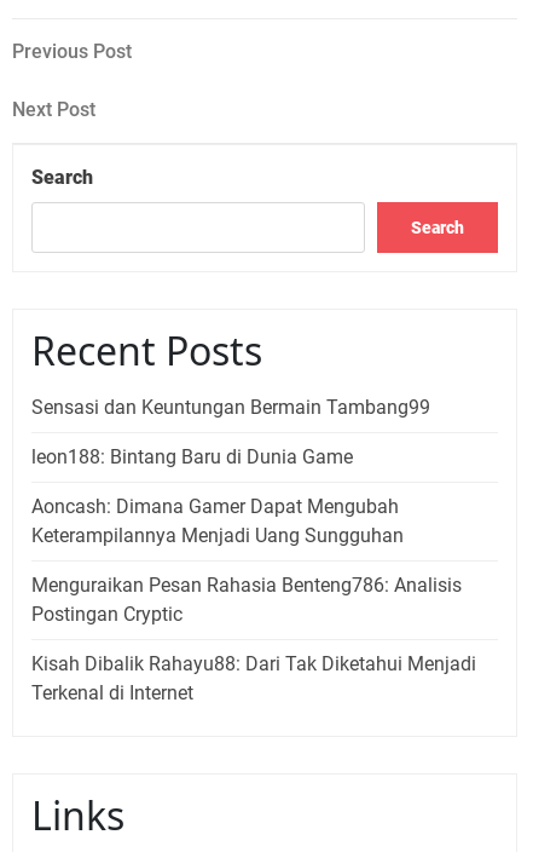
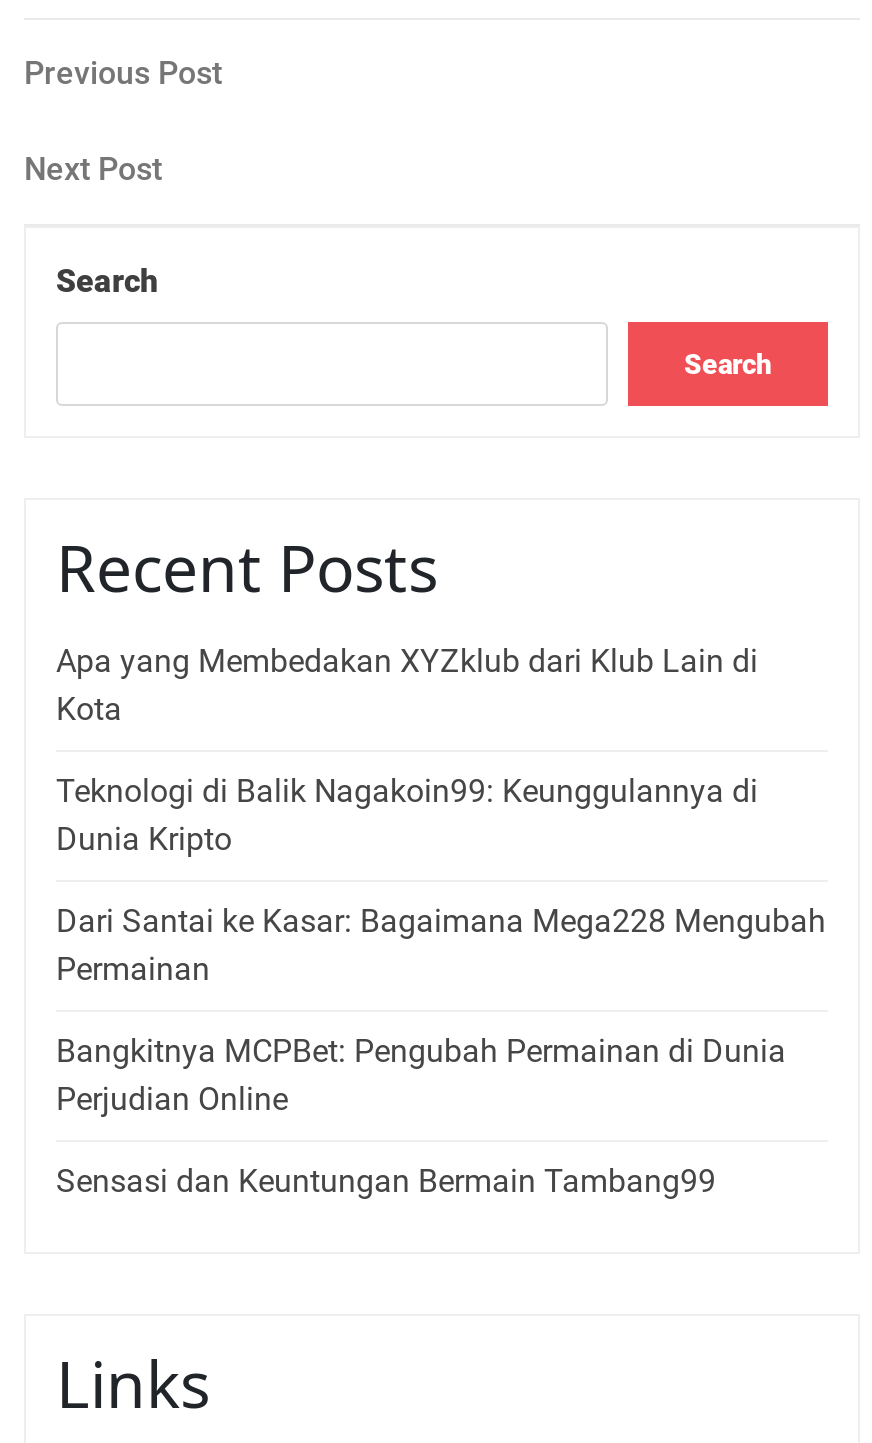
none -> [56,642,826,1118] Apa yang Membedakan XYZklub dari Klub Lain di | Kota | Teknologi di Balik Nagakoin99: Keunggulannya di | Dunia Kripto | Dari Santai ke Kasar: Bagaimana Mega228 Mengubah | Permainan | Bangkitnya MCPBet: Pengubah Permainan di Dunia | Perjudian Online
moved [31,396,430,419] -> [56,1162,716,1200]: Sensasi dan Keuntungan Bermain Tambang99
[31,445,476,704] leon188: Bintang Baru di Dunia Game | Aoncash: Dimana Gamer Dapat Mengubah | Keterampilannya Menjadi Uang Sungguhan | Menguraikan Pesan Rahasia Benteng786: Analisis | Postingan Cryptic | Kisah Dibalik Rahayu88: Dari Tak Diketahui Menjadi | Terkenal di Internet -> none

